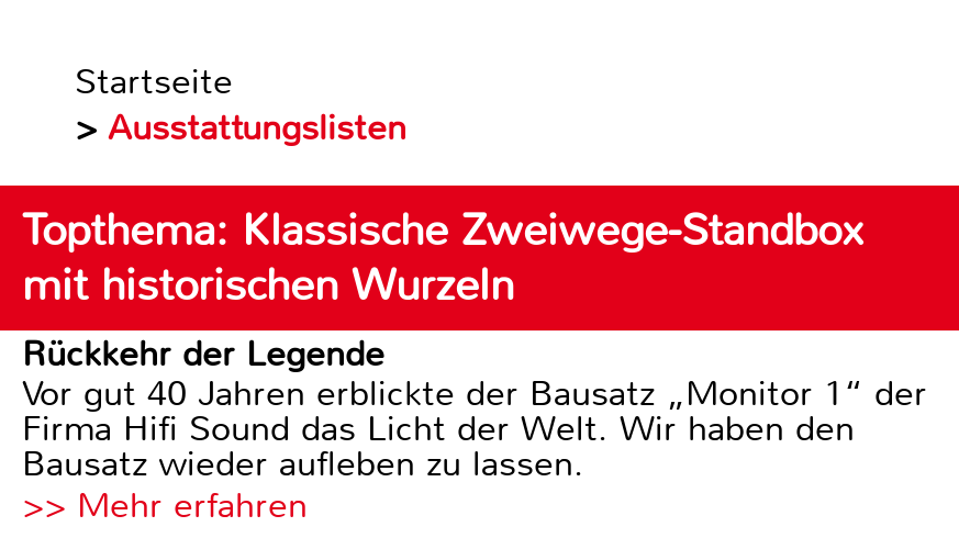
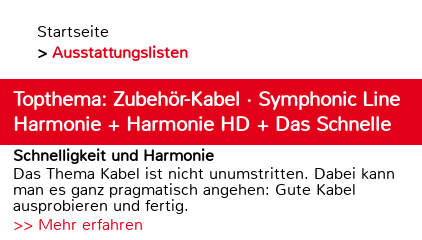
[22,203,927,486] Topthema: Klassische Zweiwege-Standbox | mit historischen Wurzeln | Rückkehr der Legende | Vor gut 40 Jahren erblickte der Bausatz „Monitor 1“ der | Firma Hifi Sound das Licht der Welt. Wir haben den | Bausatz wieder aufleben zu lassen. -> [13,87,400,216] Topthema: Zubehör-Kabel · Symphonic Line | Harmonie + Harmonie HD + Das Schnelle | Schnelligkeit und Harmonie | Das Thema Kabel ist nicht unumstritten. Dabei kann | man es ganz pragmatisch angehen: Gute Kabel | ausprobieren und fertig.

